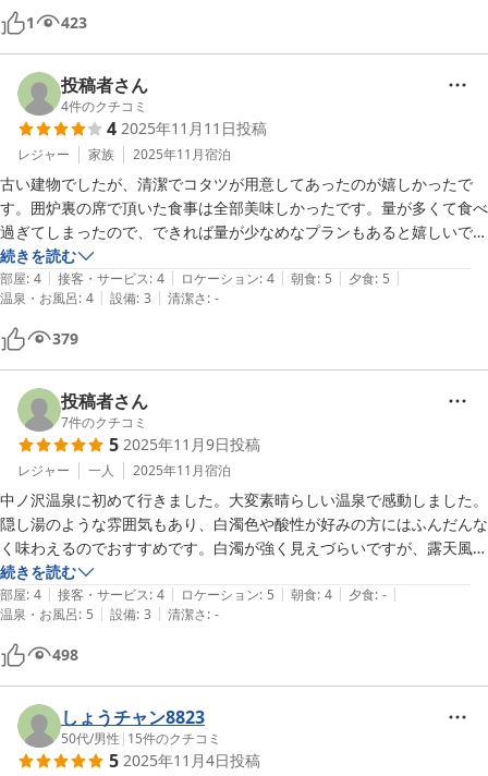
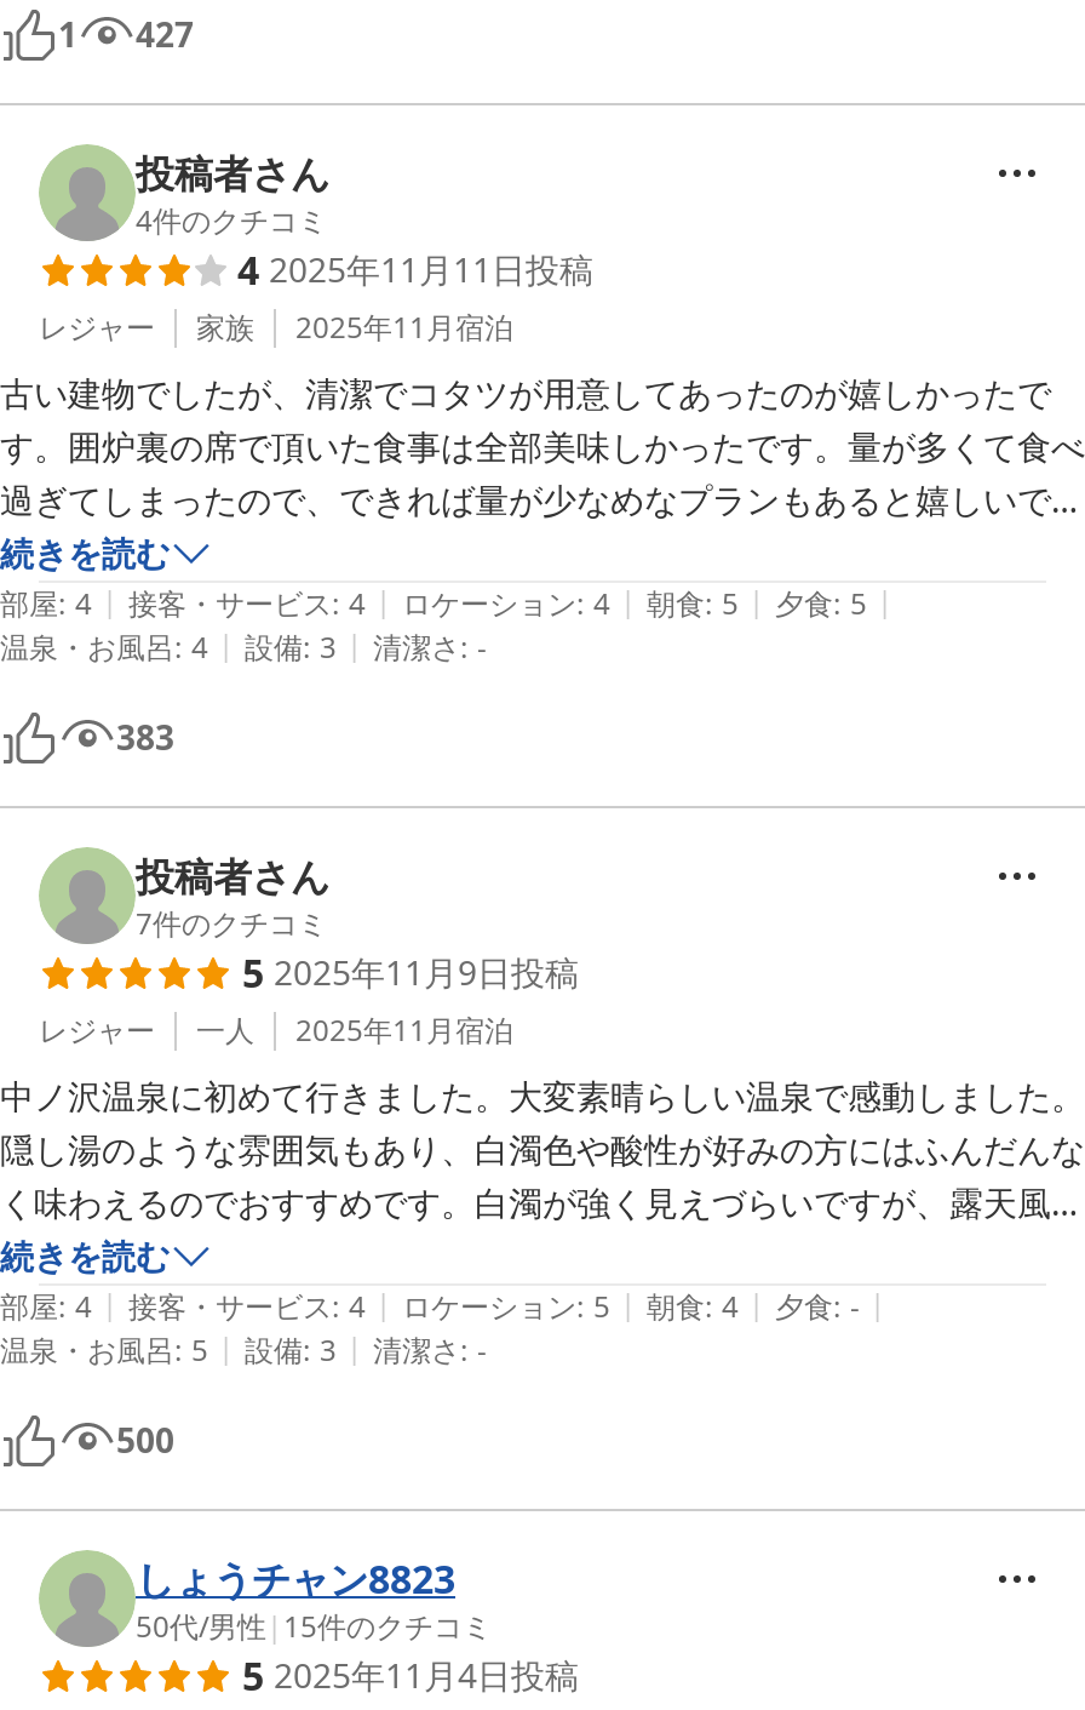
[26,12,87,33] 1 423 -> [58,11,194,57] 1 427
[52,328,78,349] 379 -> [116,714,174,760] 383
[52,644,78,665] 498 -> [116,1417,174,1463] 500

